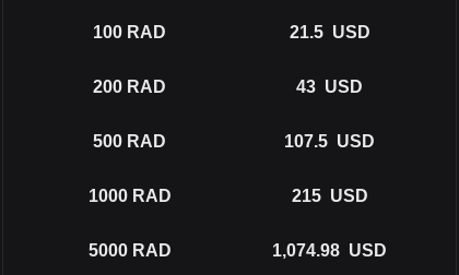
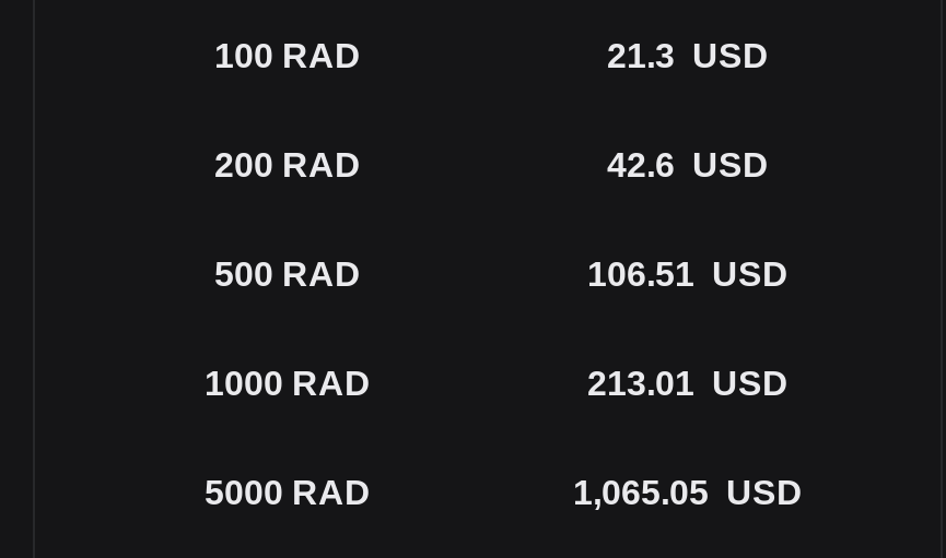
[289,23,370,41] 21.5 USD -> [607,37,769,74] 21.3 USD
[296,77,363,96] 43 USD -> [607,146,769,183] 42.6 USD
[284,132,375,151] 107.5 USD -> [587,256,789,293] 106.51 USD
[291,187,368,205] 215 USD -> [587,365,789,402] 213.01 USD
[272,241,387,260] 1,074.98 USD -> [573,474,803,511] 1,065.05 USD

